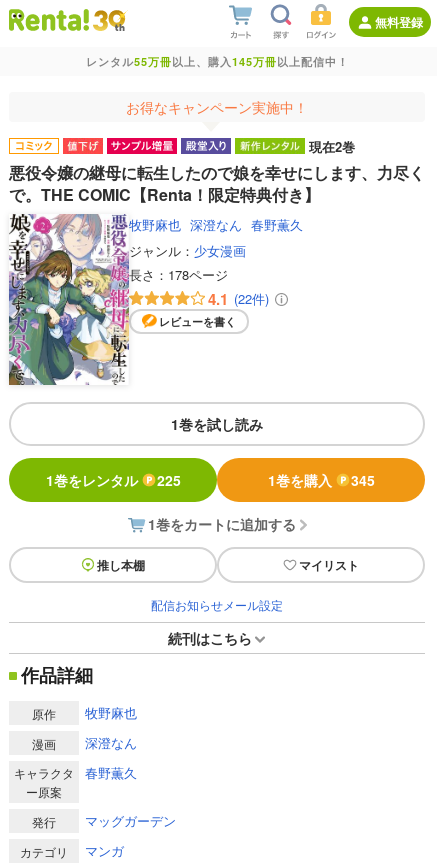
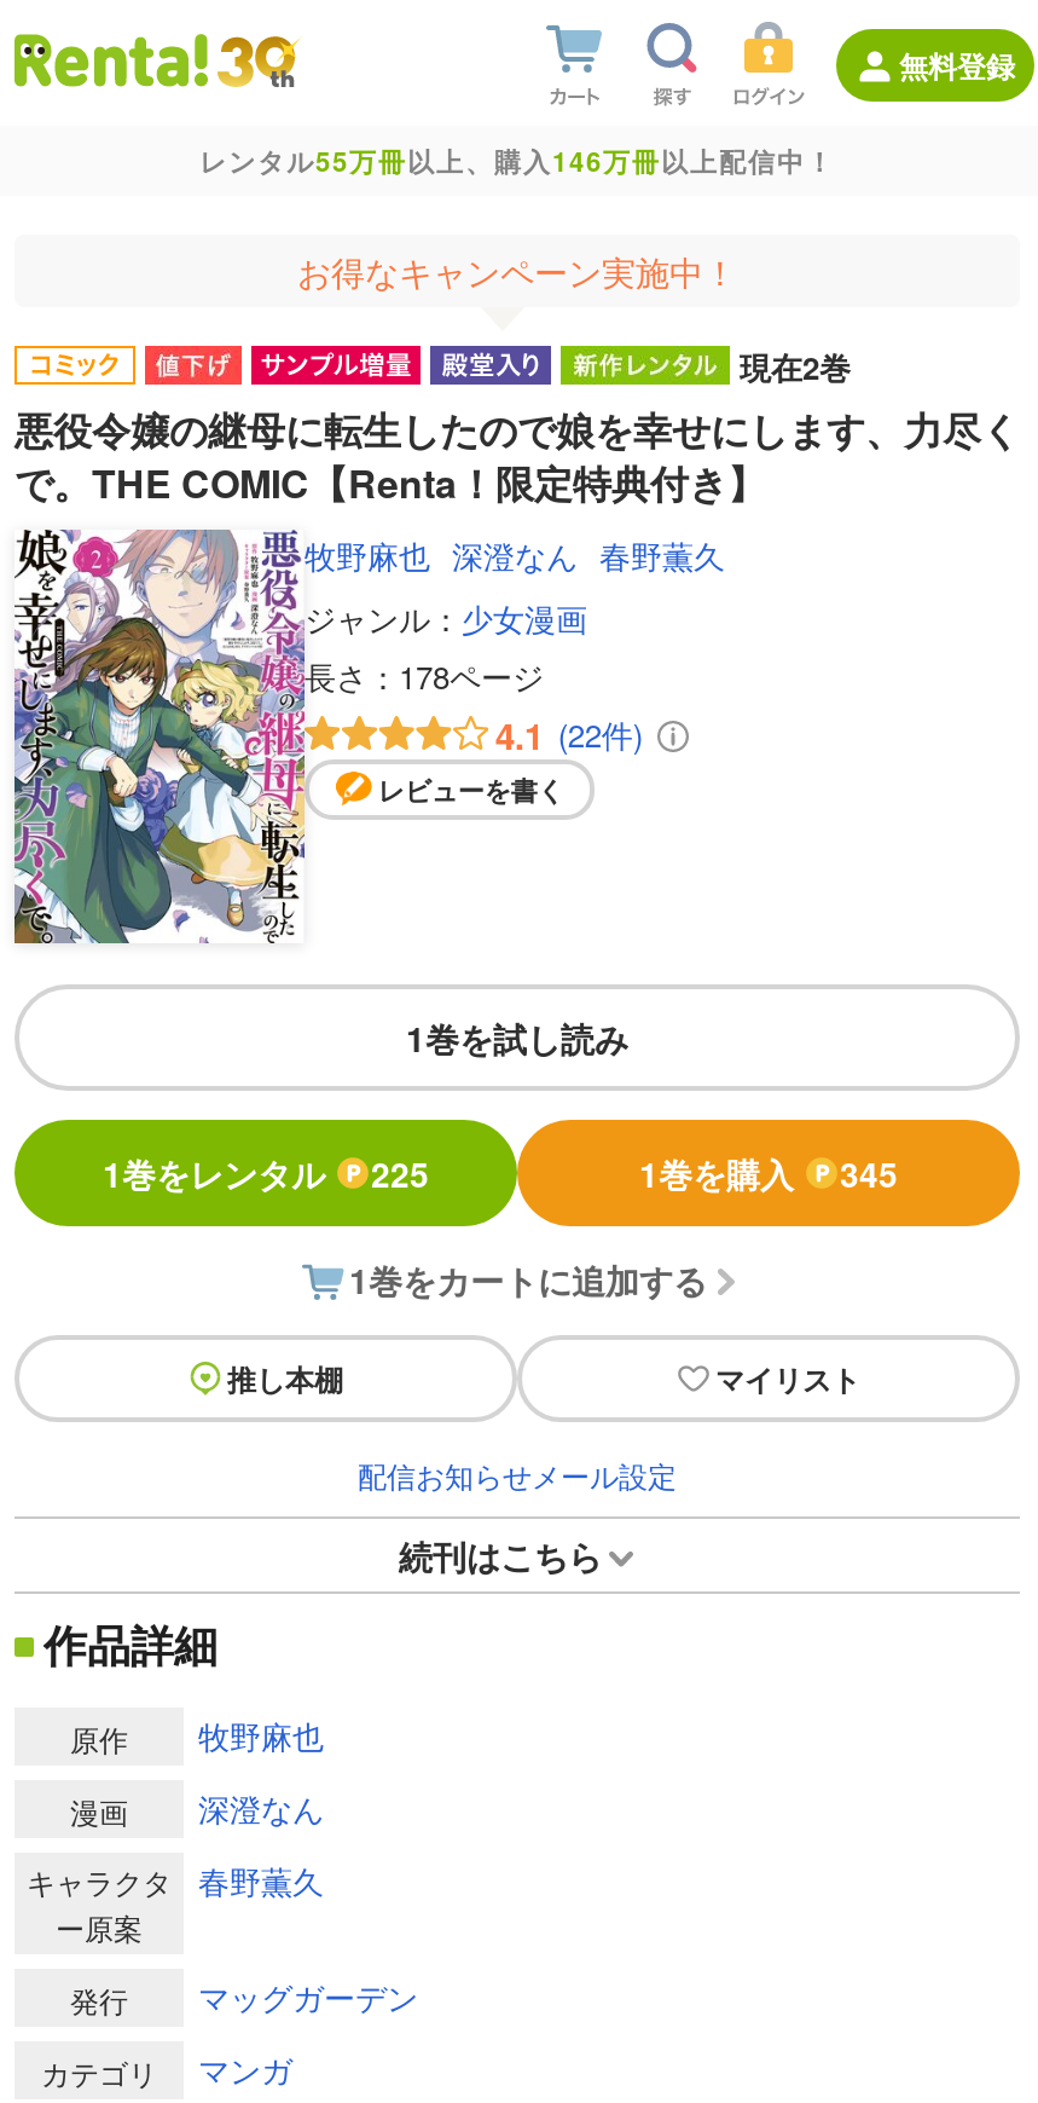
[85,54,348,69] レンタル55万冊以上、購入145万冊以上配信中！ -> [199,143,835,179] レンタル55万冊以上、購入146万冊以上配信中！

